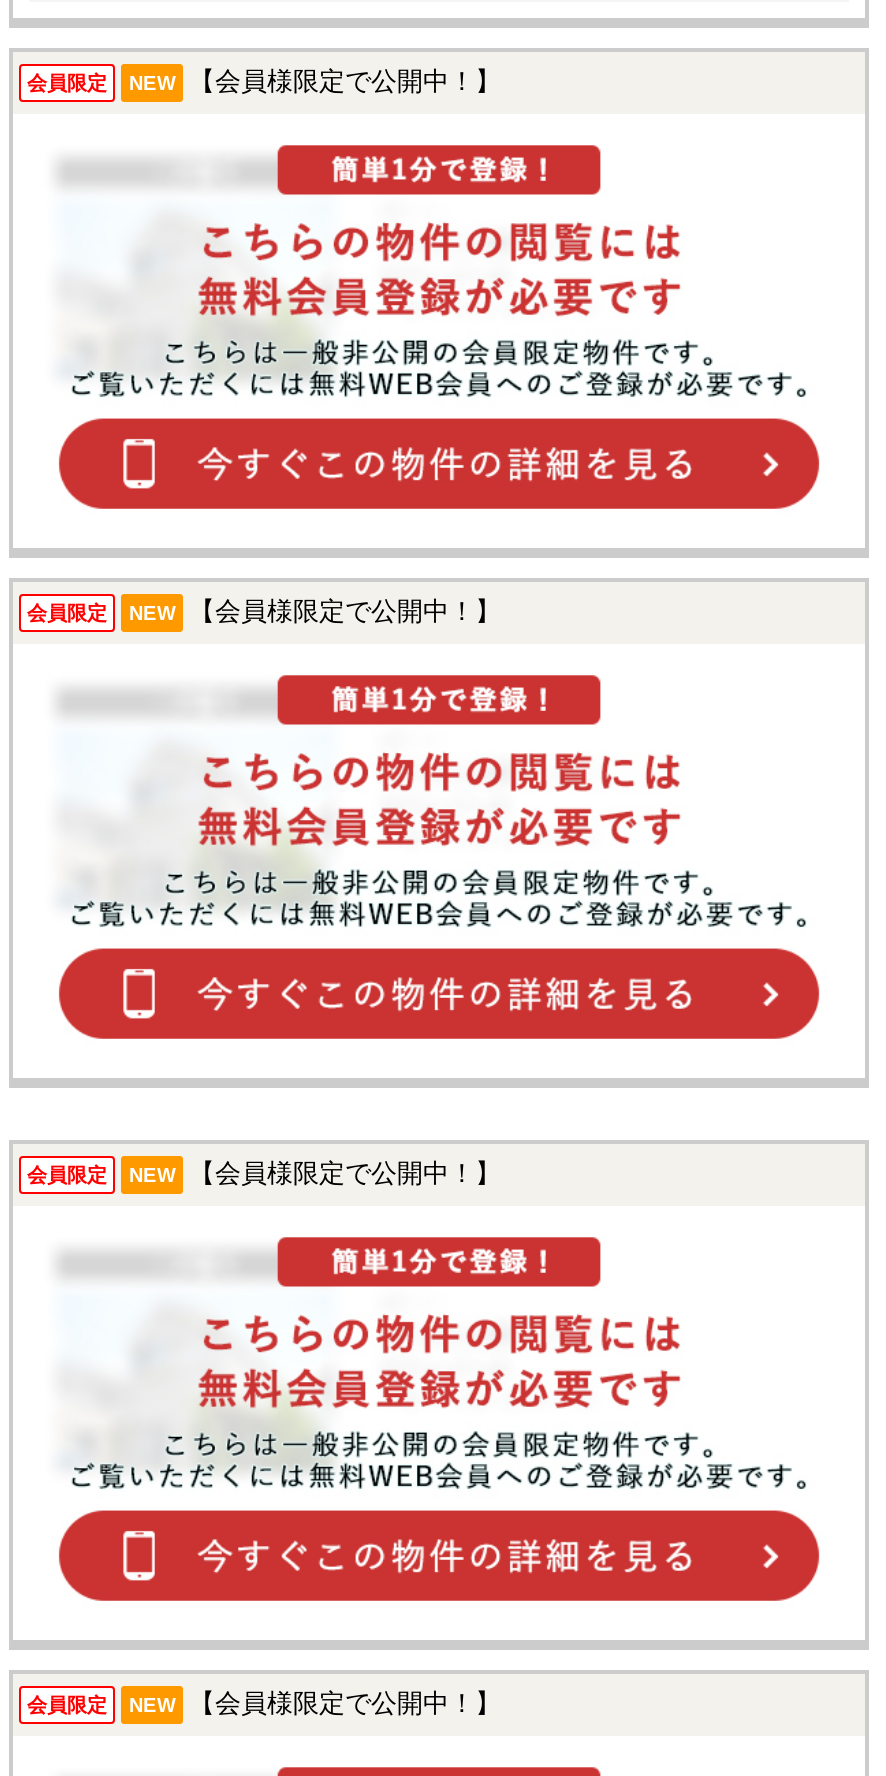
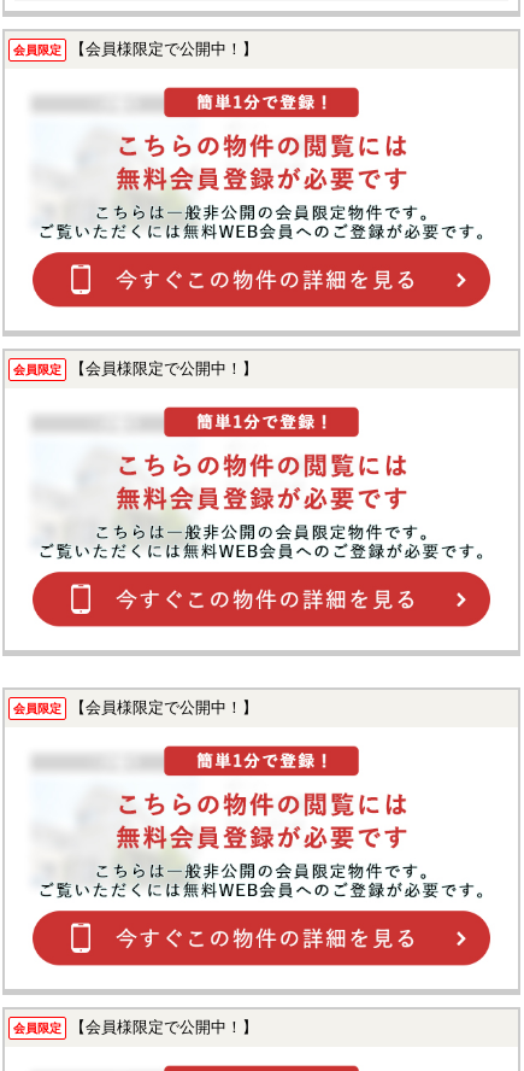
[129,72,175,94] NEW -> none
[129,602,175,624] NEW -> none
[129,1165,175,1187] NEW -> none
[129,1695,175,1717] NEW -> none

